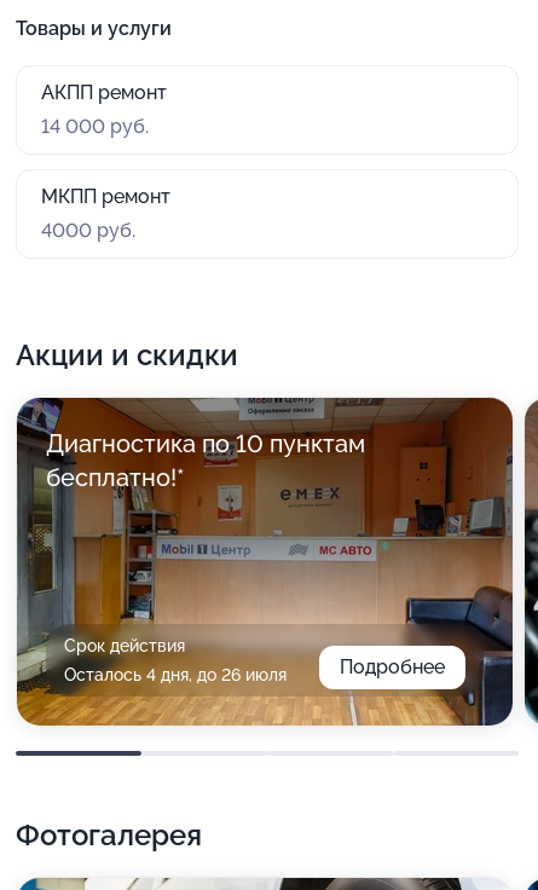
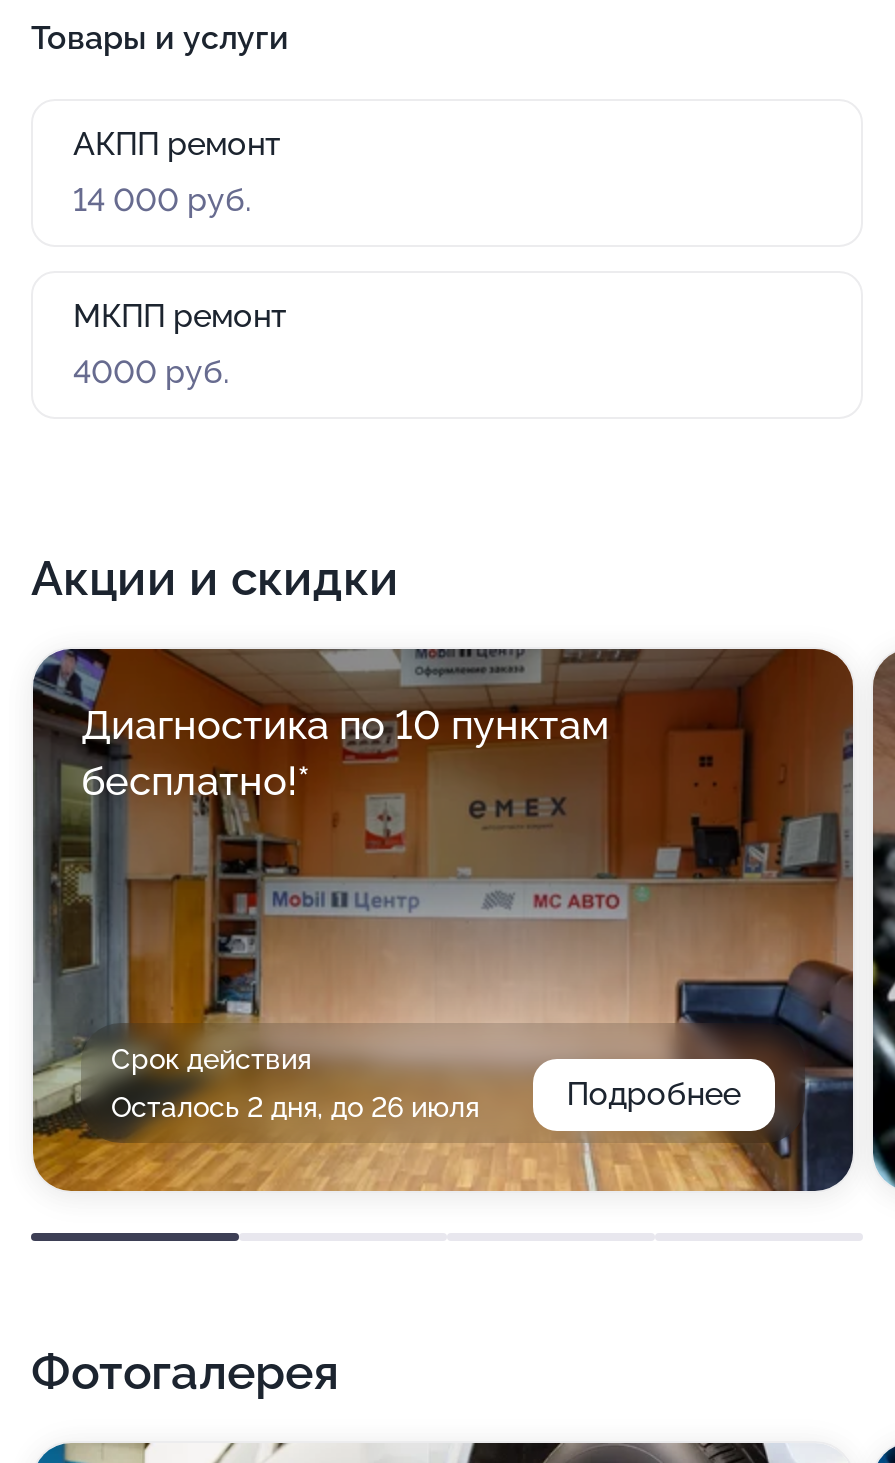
[64,665,287,684] Осталось 4 дня, до 26 июля -> [111,1091,479,1123] Осталось 2 дня, до 26 июля

